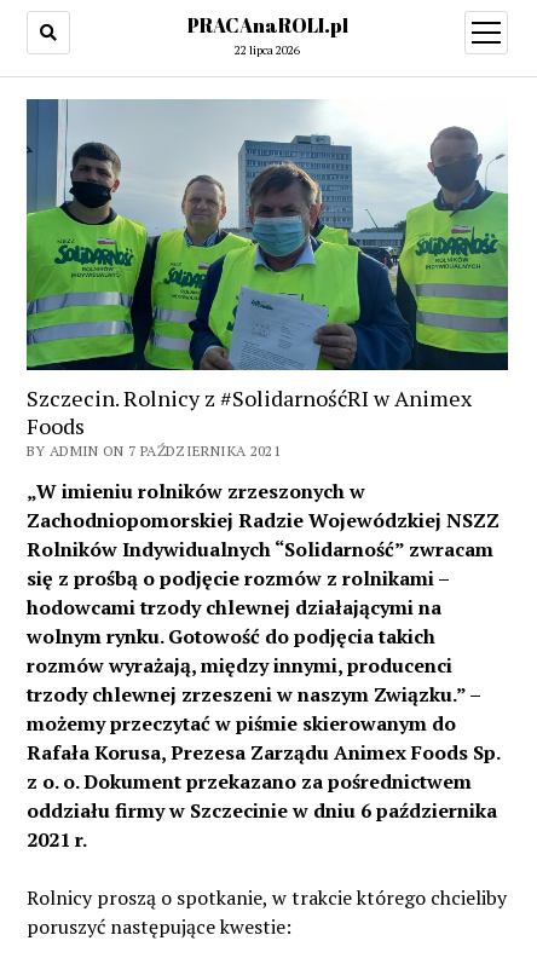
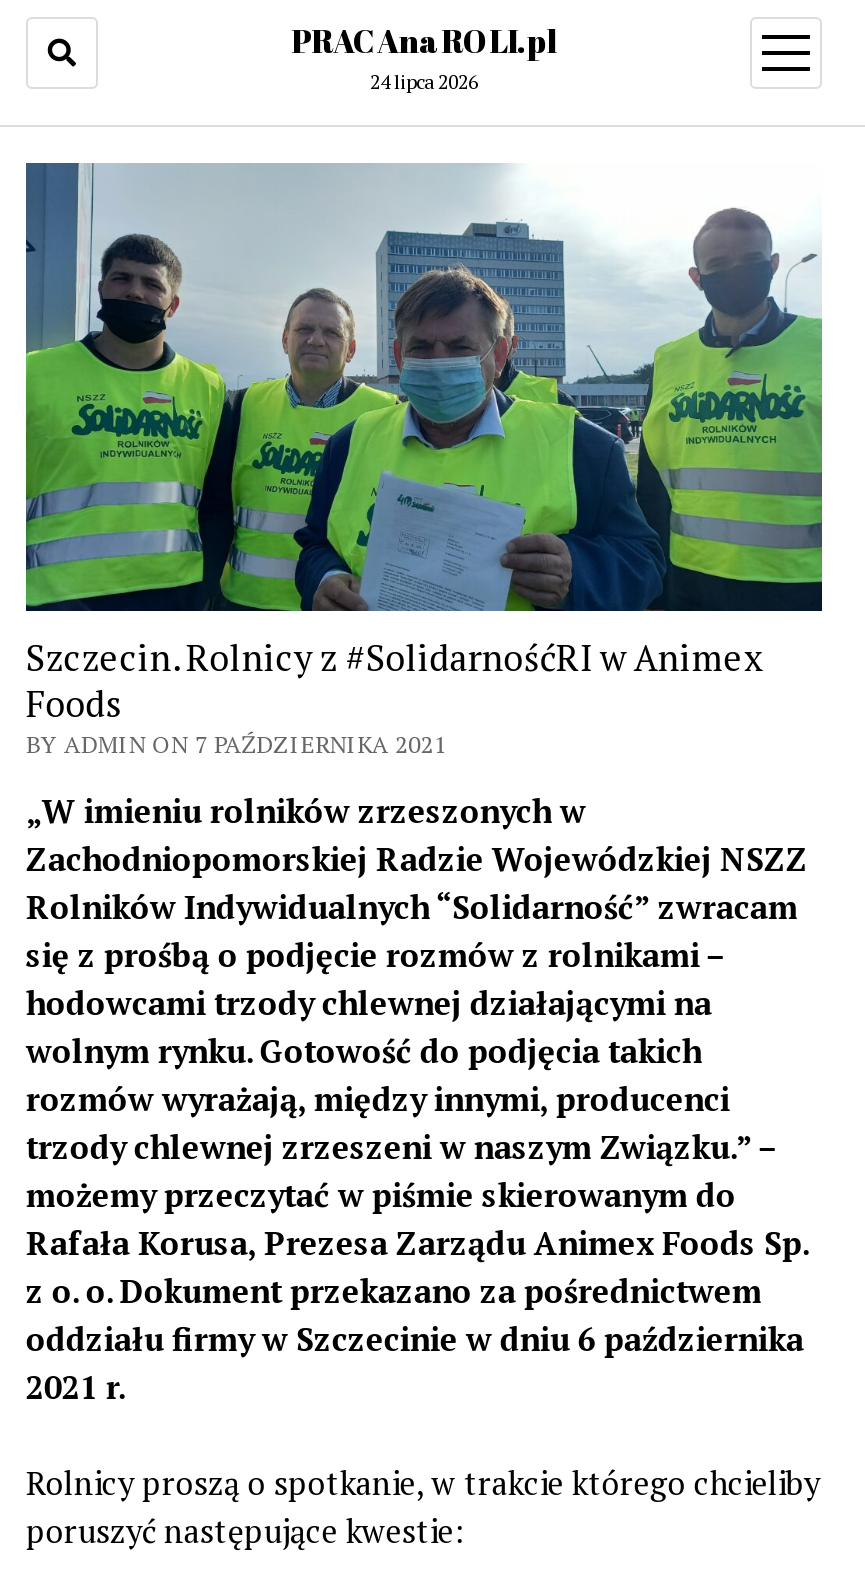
[235,42,300,58] 22 lipca 2026 -> [370,69,478,95] 24 lipca 2026

